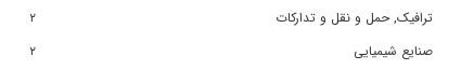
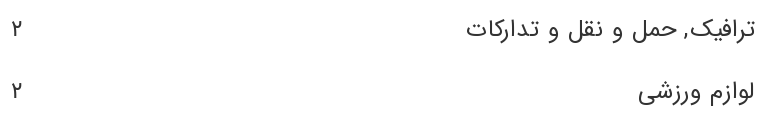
[354,41,433,61] صنایع شیمیایی -> [638,72,756,110] لوازم ورزشی

